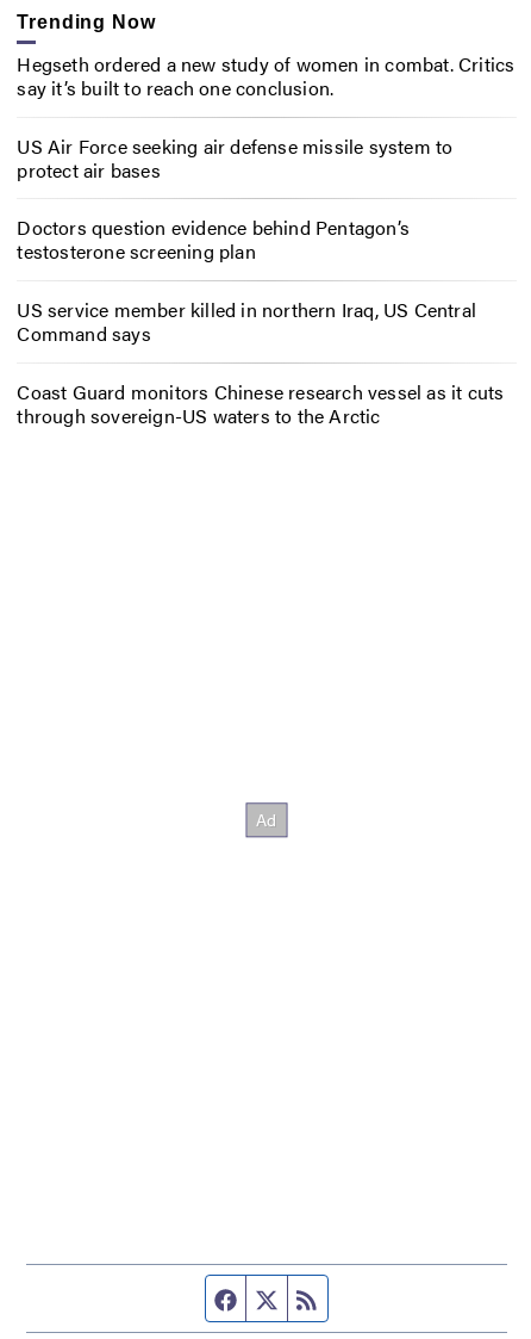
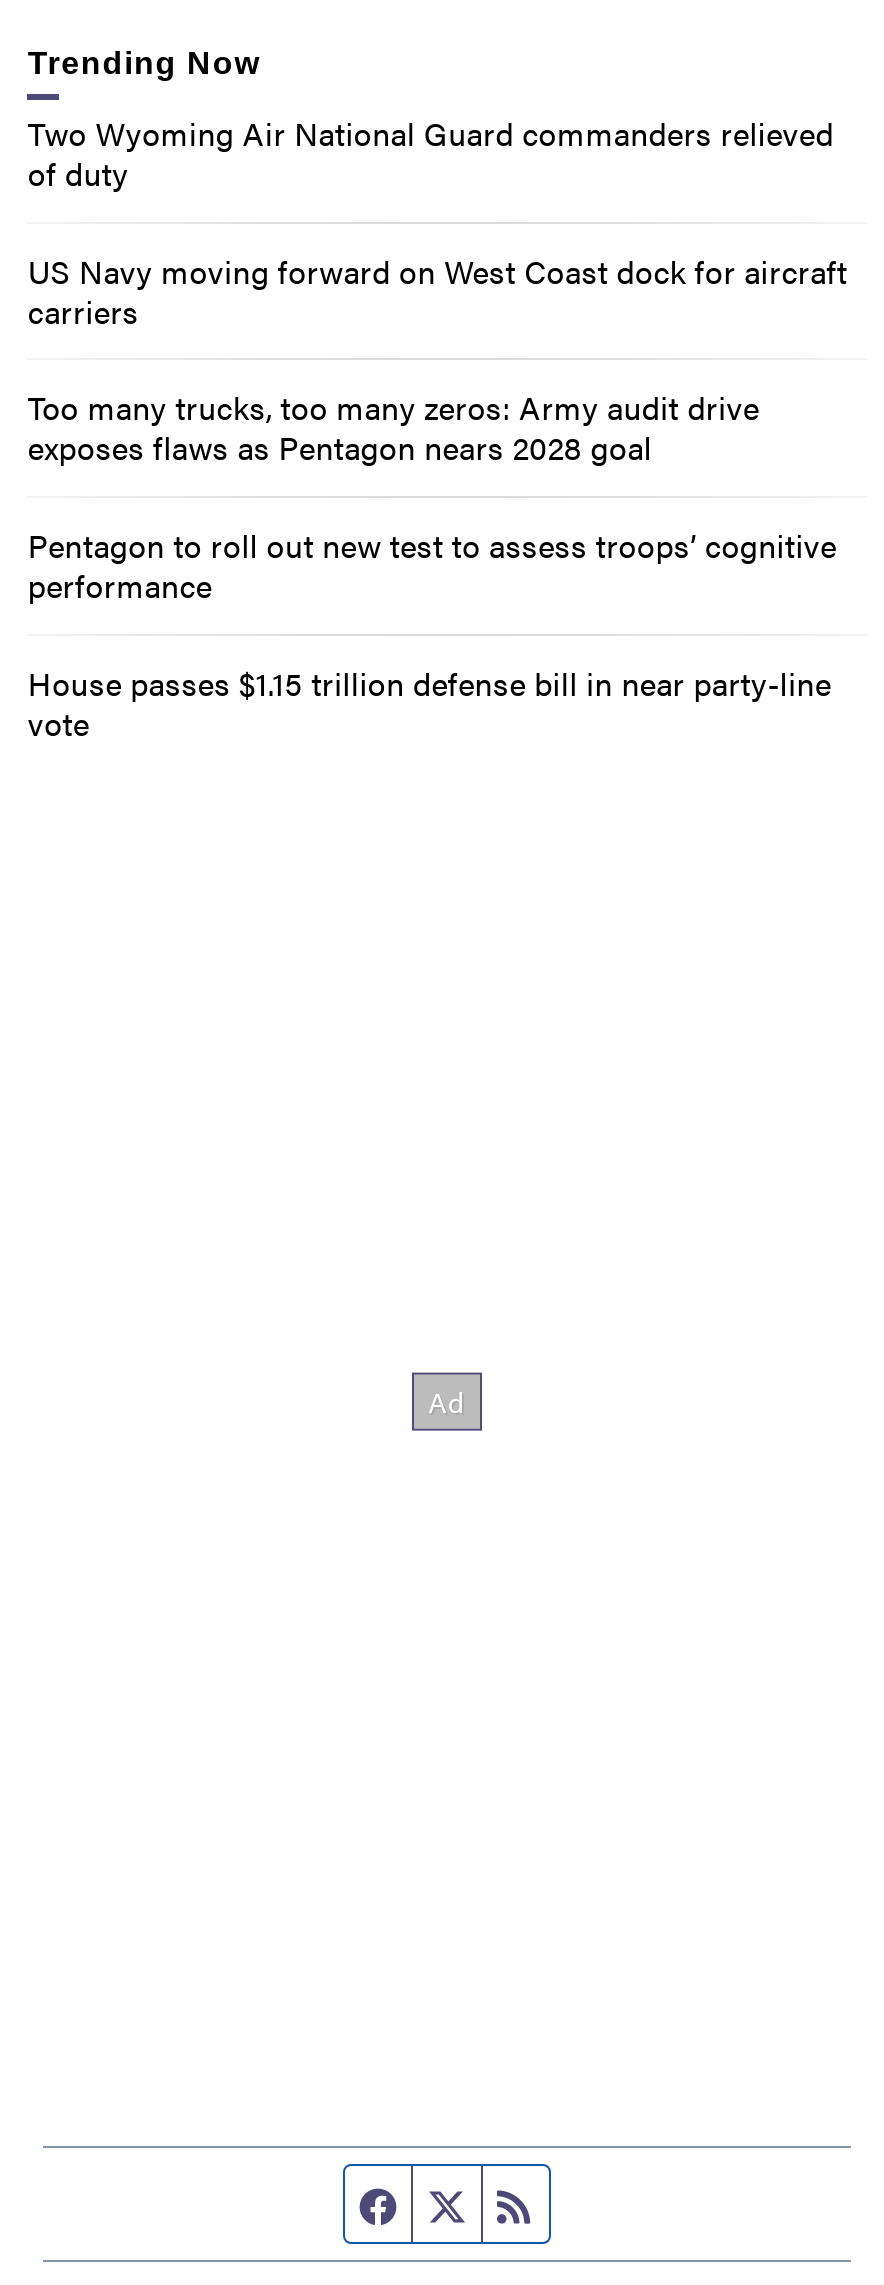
[17,50,515,101] Hegseth ordered a new study of women in combat. Critics | say it’s built to reach one conclusion. -> [28,109,834,195] Two Wyoming Air National Guard commanders relieved | of duty
[17,132,453,183] US Air Force seeking air defense missile system to | protect air bases -> [28,247,847,333] US Navy moving forward on West Coast dock for aircraft | carriers
[17,214,410,265] Doctors question evidence behind Pentagon’s | testosterone screening plan -> [28,385,759,471] Too many trucks, too many zeros: Army audit drive | exposes flaws as Pentagon nears 2028 goal
[17,296,476,347] US service member killed in northern Iraq, US Central | Command says -> [28,522,837,608] Pentagon to roll out new test to assess troops’ cognitive | performance
[17,378,504,429] Coast Guard monitors Chinese research vessel as it cuts | through sovereign-US waters to the Arctic -> [28,660,831,746] House passes $1.15 trillion defense bill in near party-line | vote

